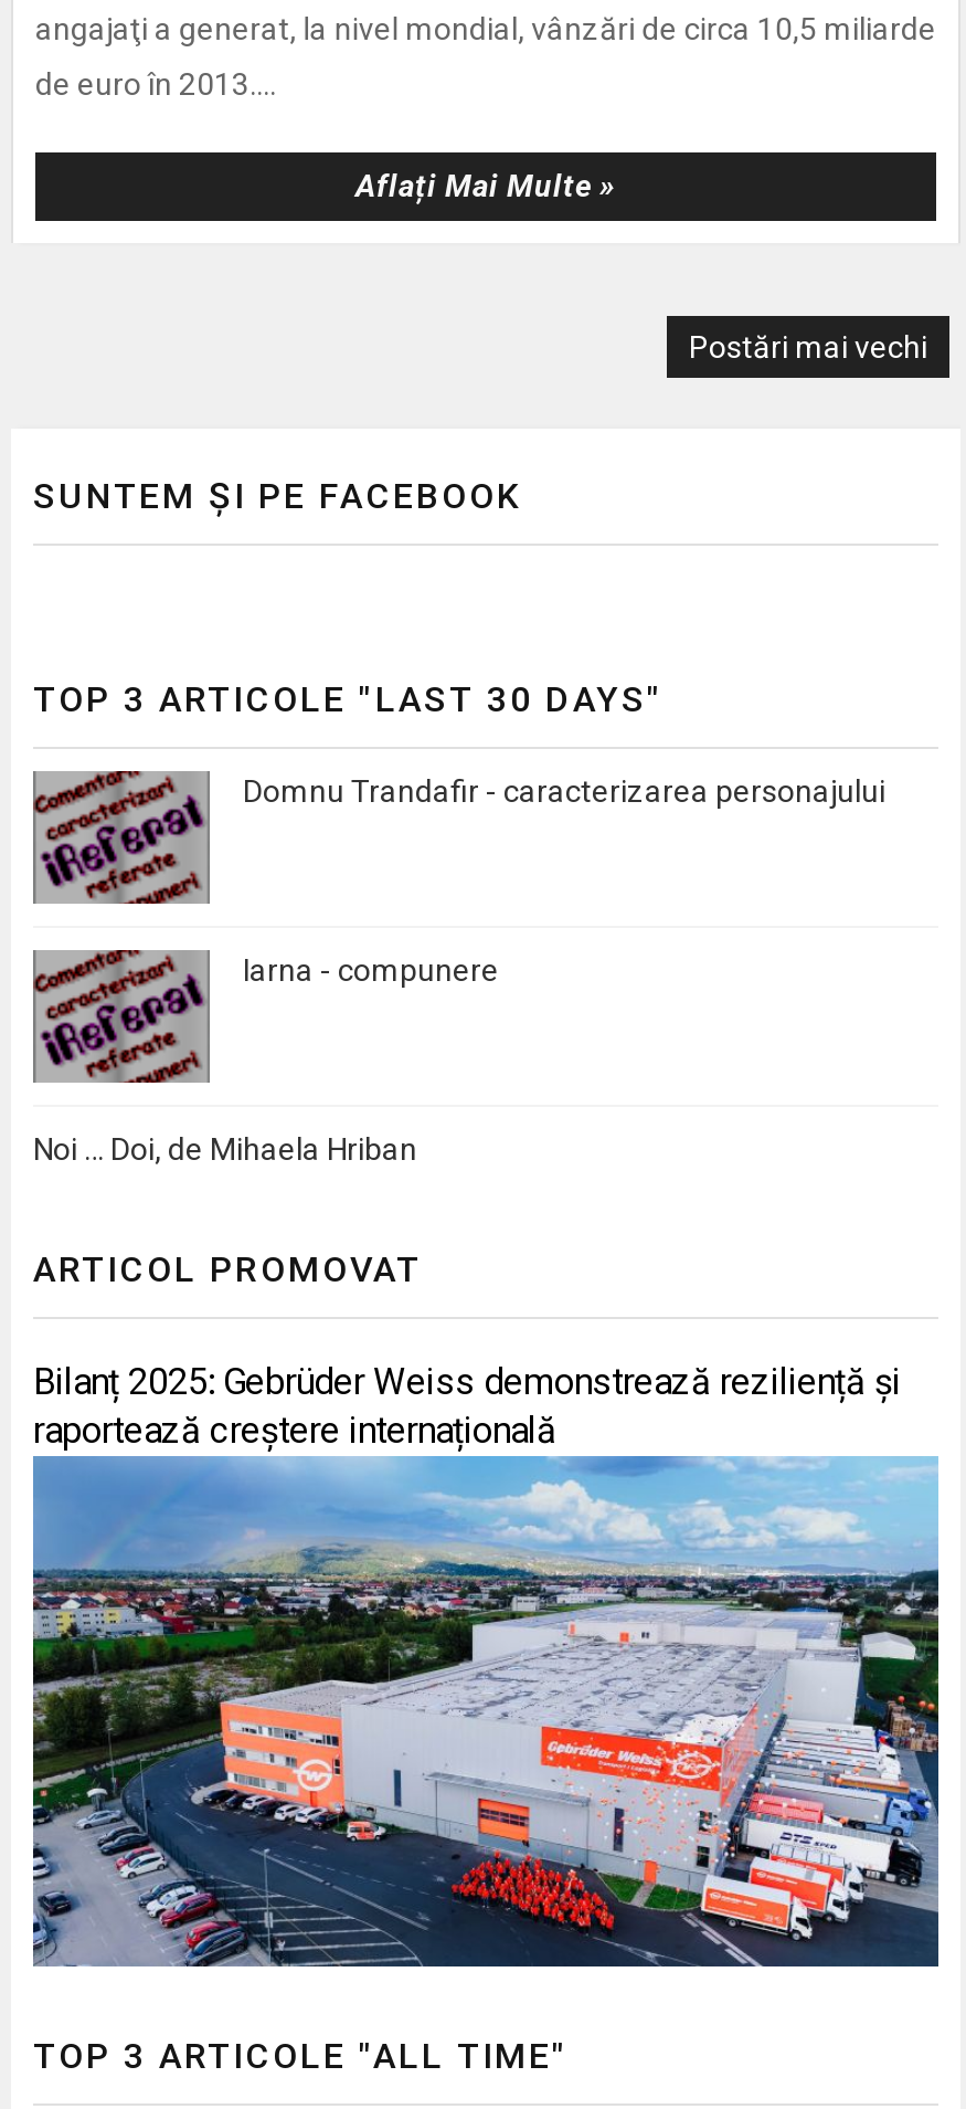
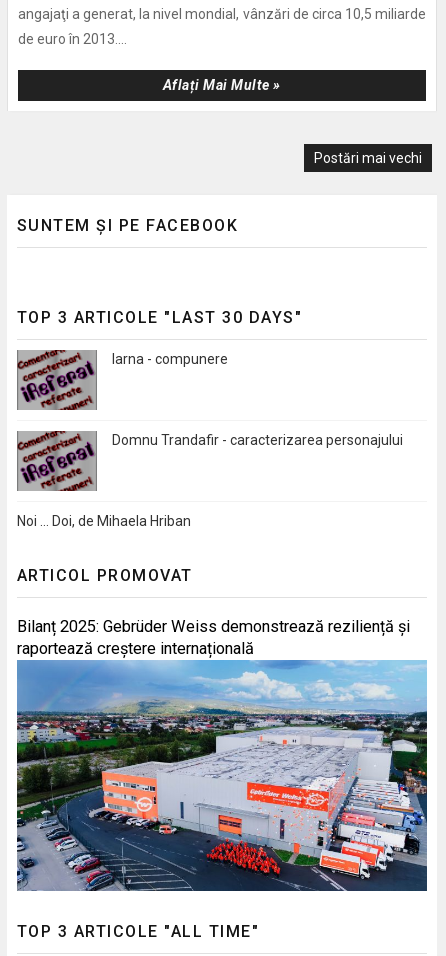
moved [243,774,885,810] -> [112,432,403,448]: Domnu Trandafir - caracterizarea personajului
moved [35,948,499,1085] -> [18,349,228,411]: [image] | Iarna - compunere

